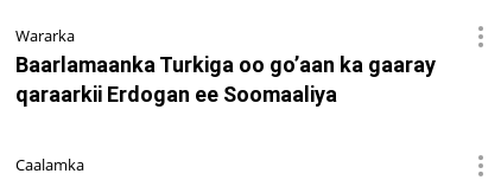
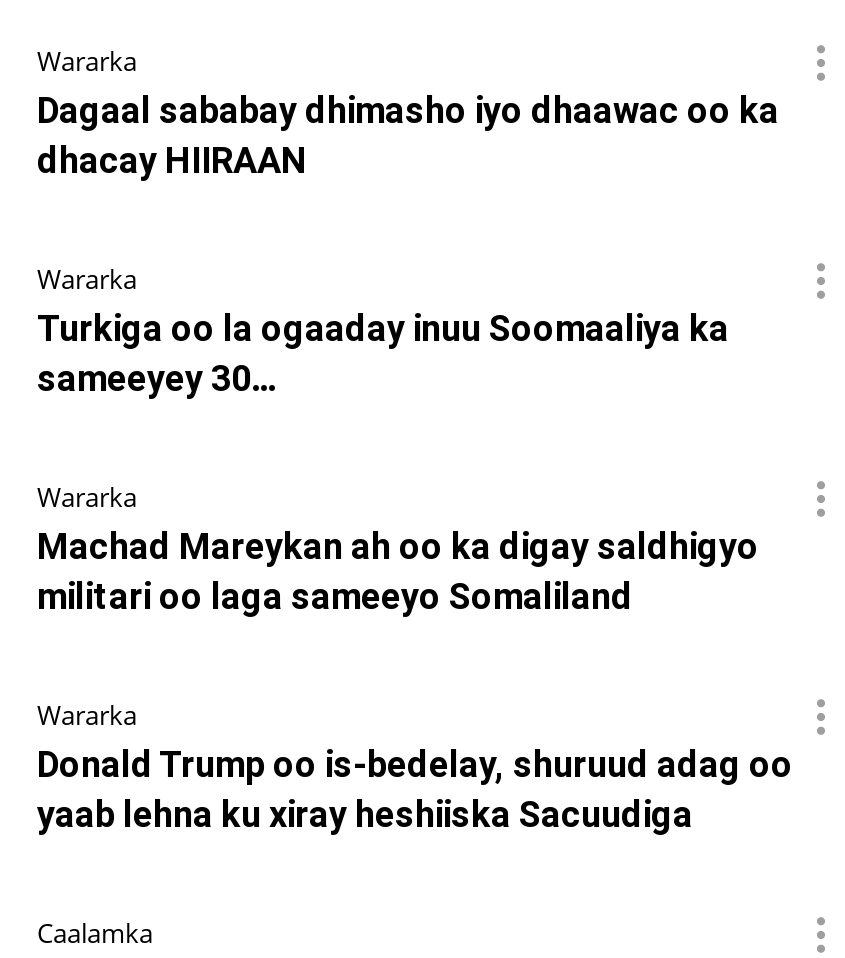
[15,52,436,107] Baarlamaanka Turkiga oo go’aan ka gaaray | qaraarkii Erdogan ee Soomaaliya -> [37,88,793,834] Dagaal sababay dhimasho iyo dhaawac oo ka | dhacay HIIRAAN | Wararka | Turkiga oo la ogaaday inuu Soomaaliya ka | sameeyey 30… | Wararka | Machad Mareykan ah oo ka digay saldhigyo | militari oo laga sameeyo Somaliland | Wararka | Donald Trump oo is-bedelay, shuruud adag oo | yaab lehna ku xiray heshiiska Sacuudiga

